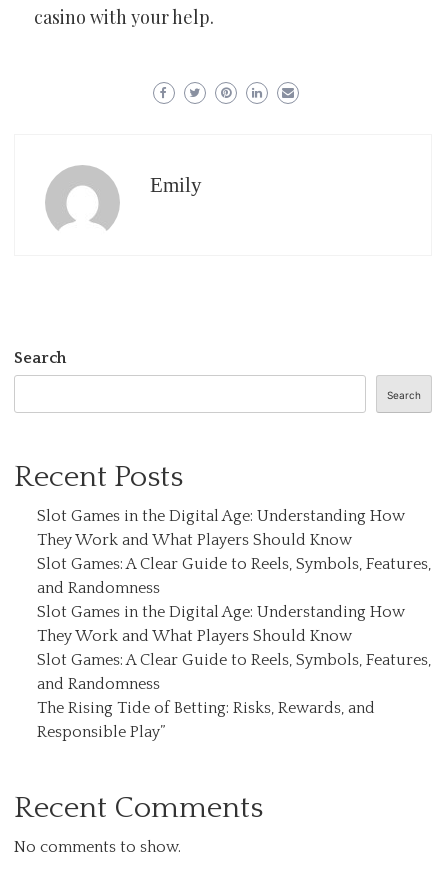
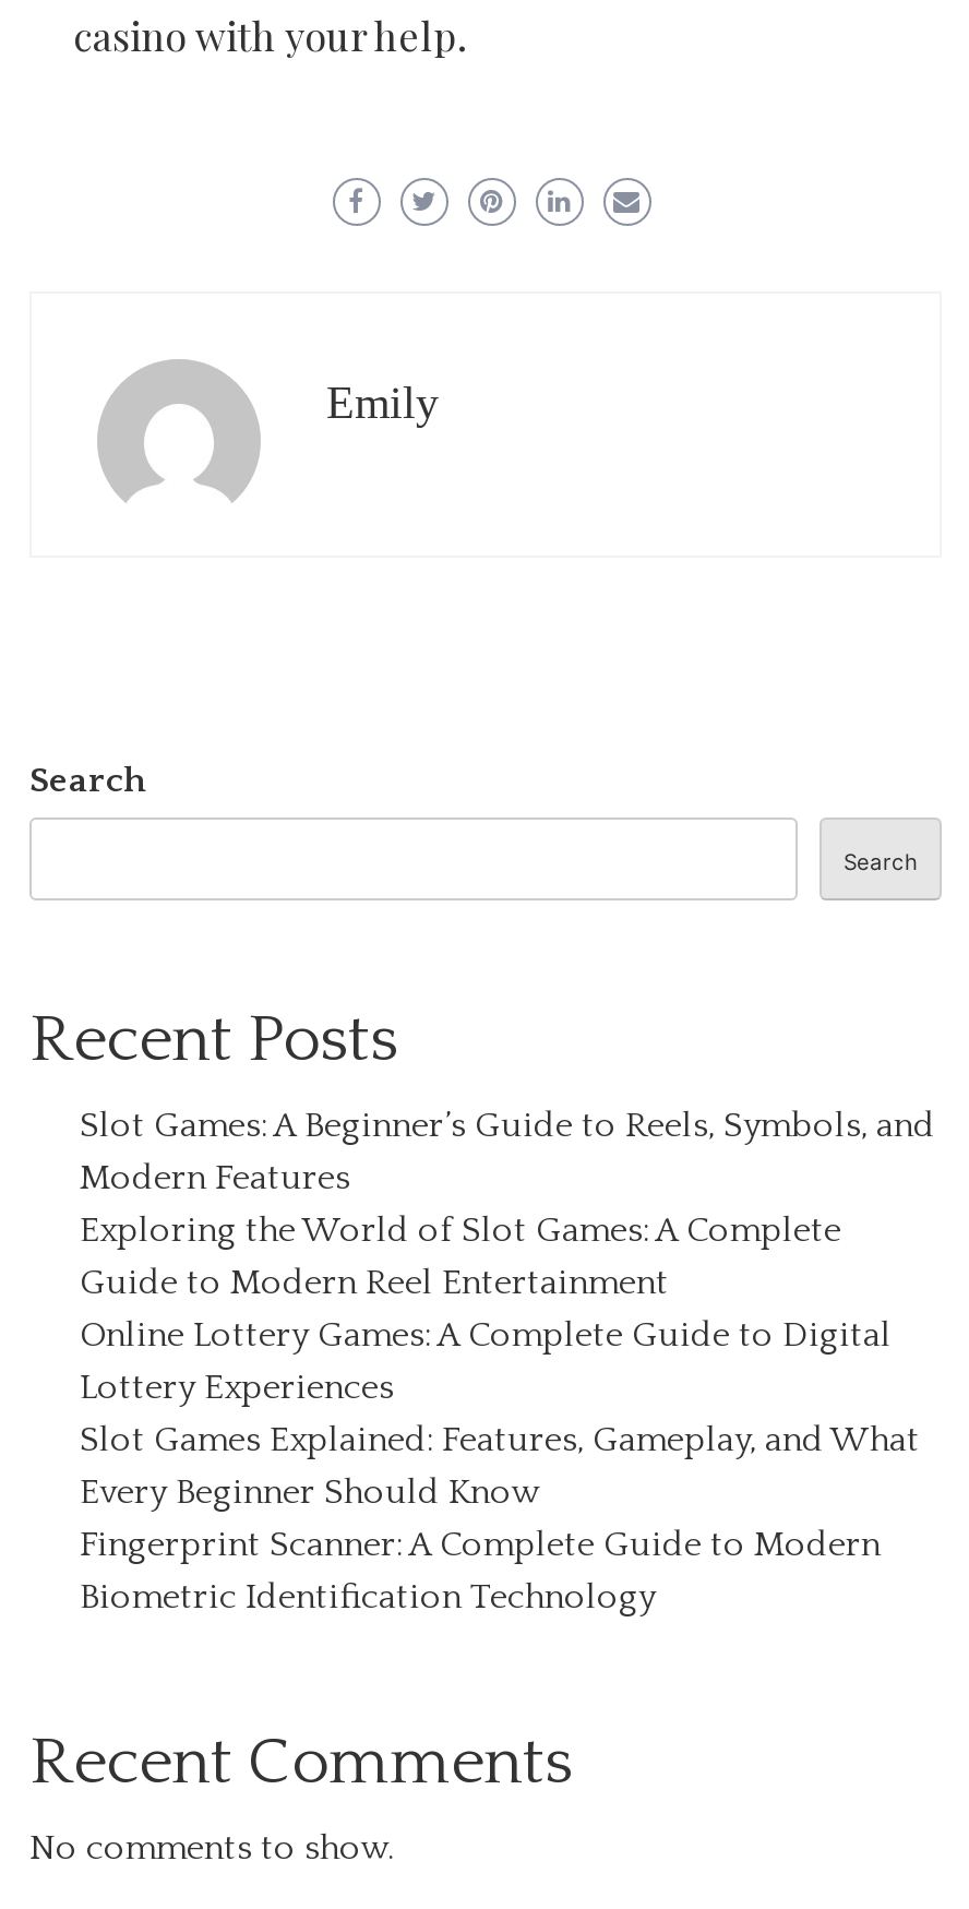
[37,507,431,741] Slot Games in the Digital Age: Understanding How | They Work and What Players Should Know | Slot Games: A Clear Guide to Reels, Symbols, Features, | and Randomness | Slot Games in the Digital Age: Understanding How | They Work and What Players Should Know | Slot Games: A Clear Guide to Reels, Symbols, Features, | and Randomness | The Rising Tide of Betting: Risks, Rewards, and | Responsible Play” -> [80,1106,935,1616] Slot Games: A Beginner’s Guide to Reels, Symbols, and | Modern Features | Exploring the World of Slot Games: A Complete | Guide to Modern Reel Entertainment | Online Lottery Games: A Complete Guide to Digital | Lottery Experiences | Slot Games Explained: Features, Gameplay, and What | Every Beginner Should Know | Fingerprint Scanner: A Complete Guide to Modern | Biometric Identification Technology

